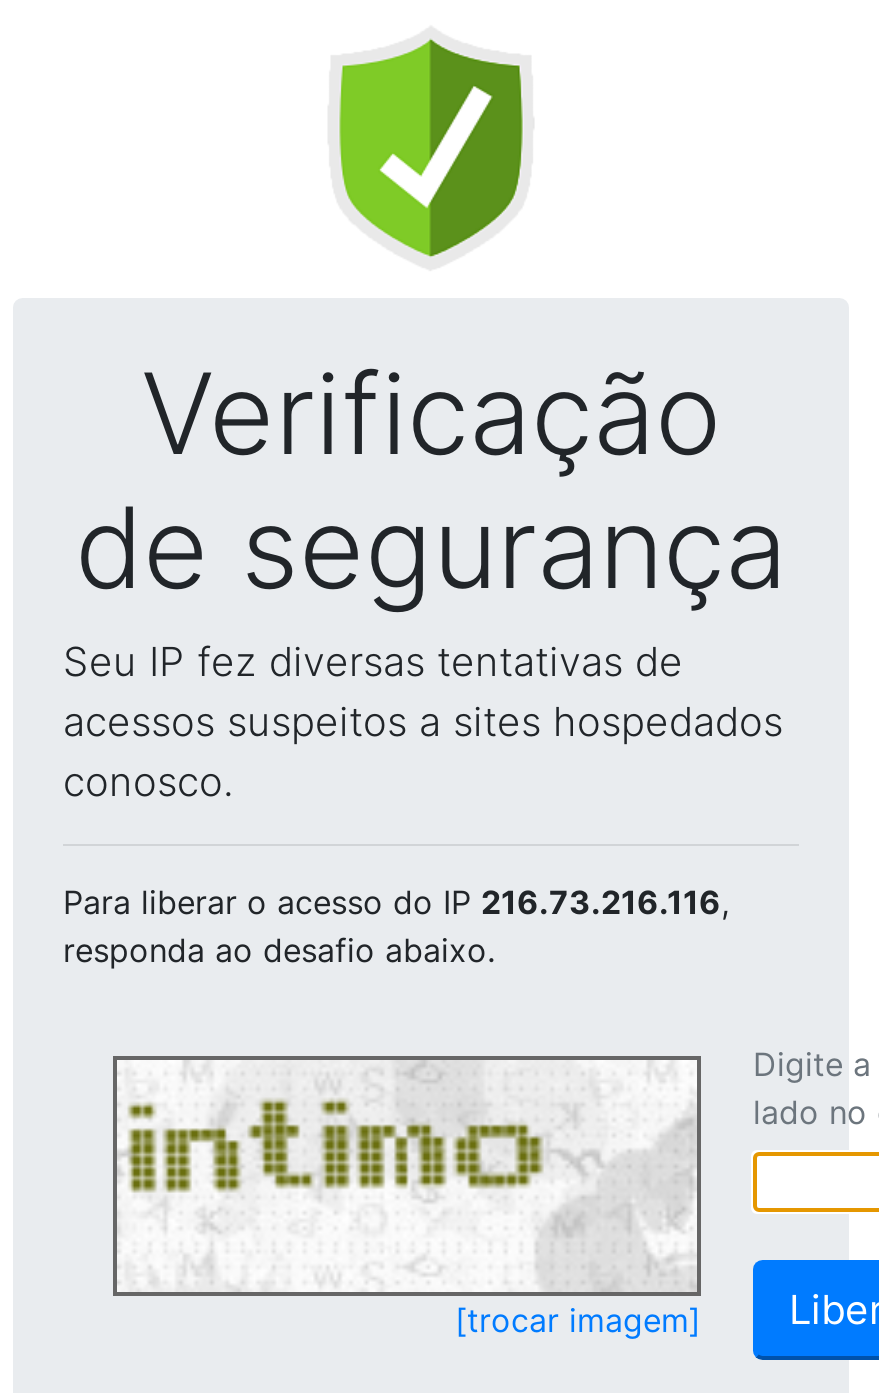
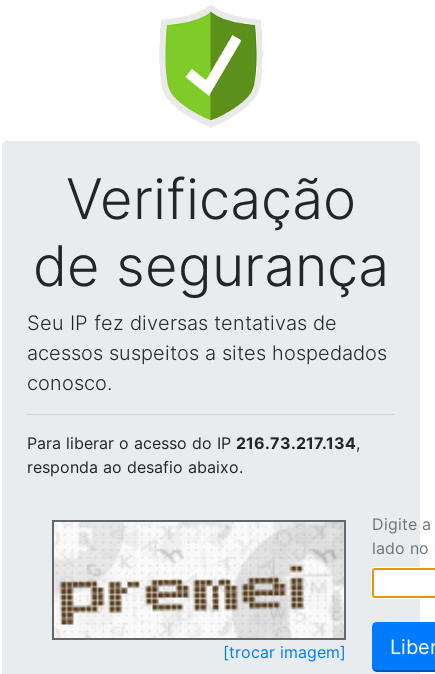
[63,882,729,922] Para liberar o acesso do IP 216.73.216.116, -> [27,433,360,453] Para liberar o acesso do IP 216.73.217.134,
[127,1062,695,1288] [image] -> [58,524,342,637] [image]

